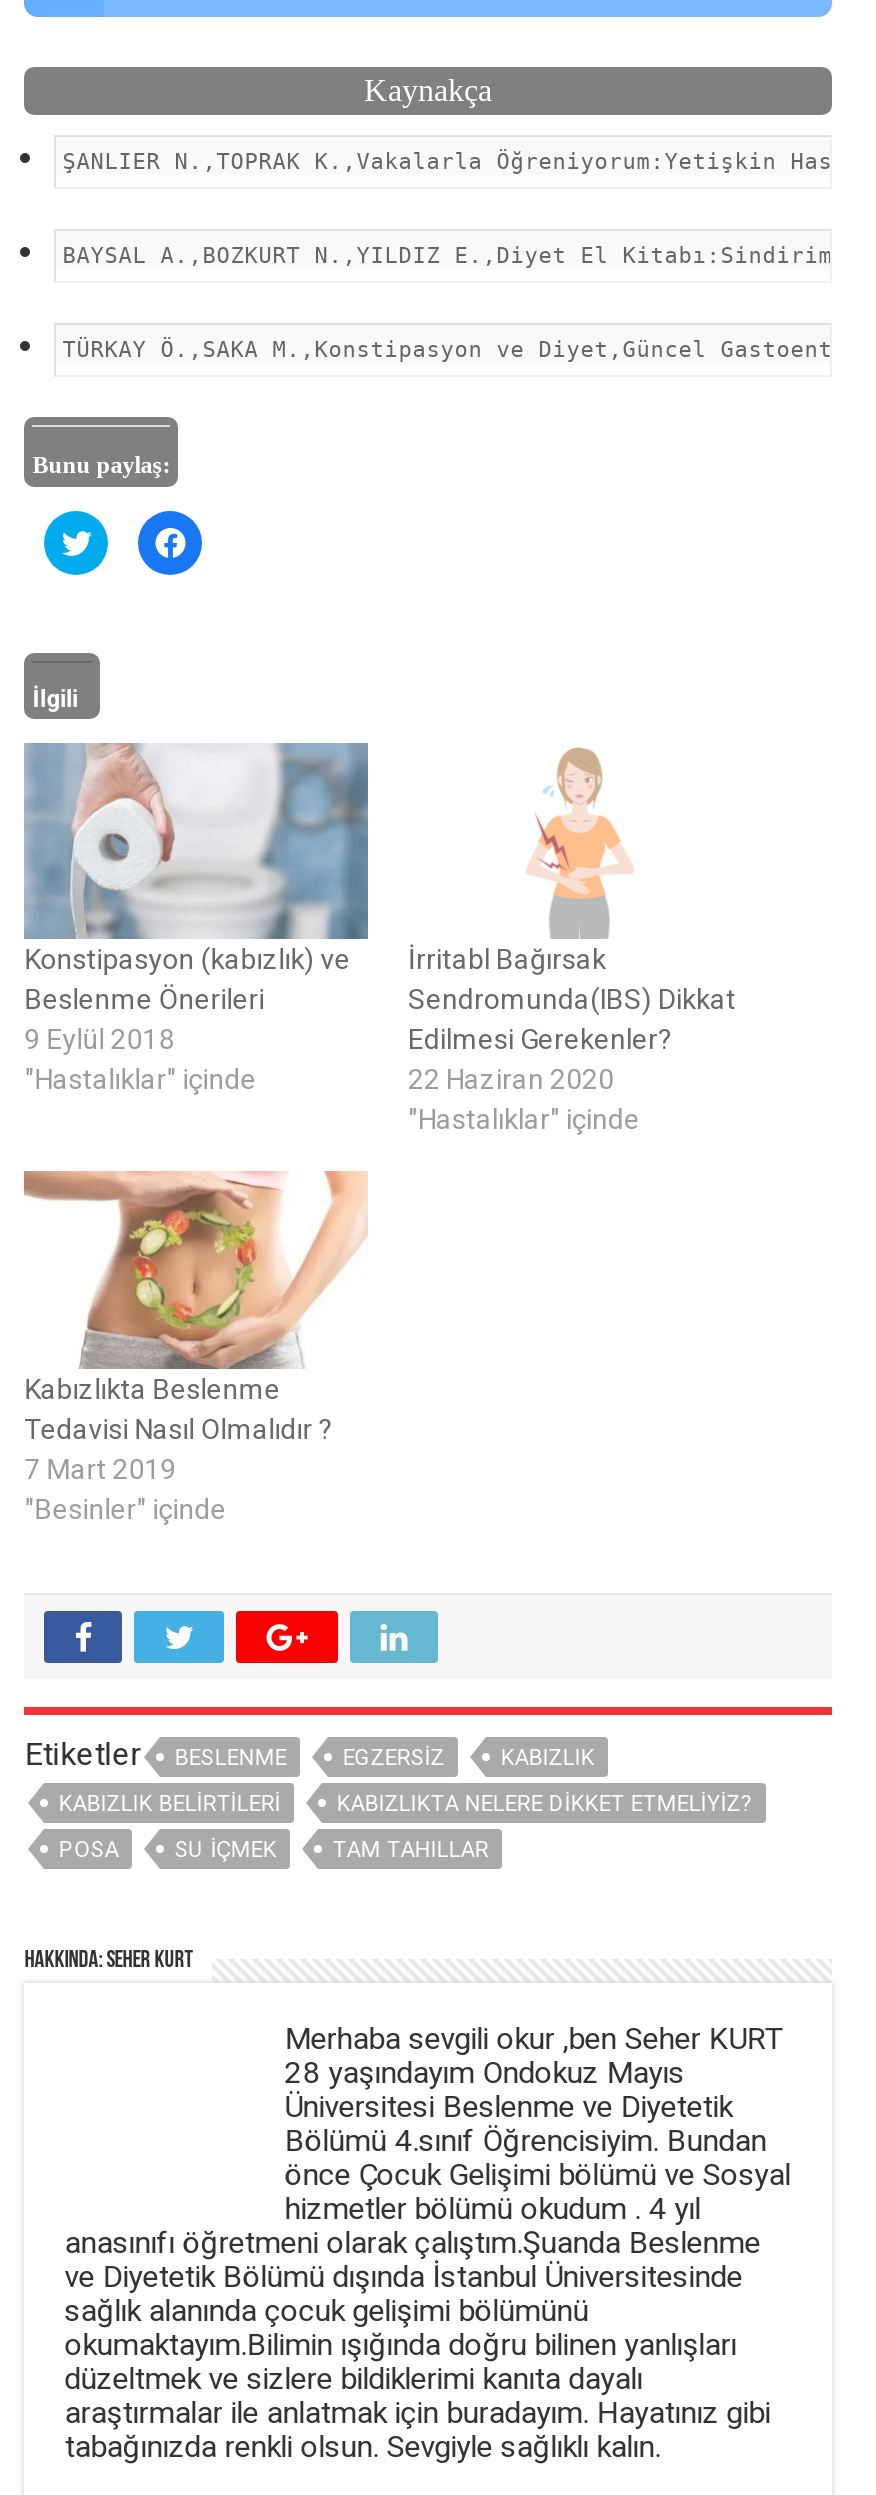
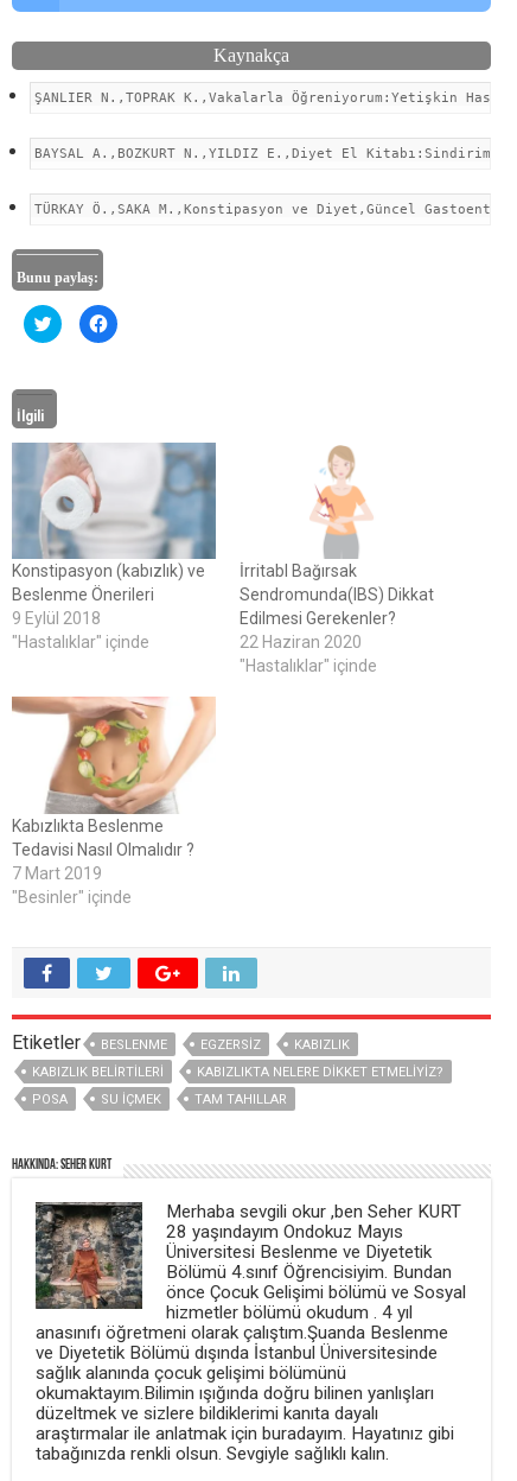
none -> [34,1201,143,1310] [image]

